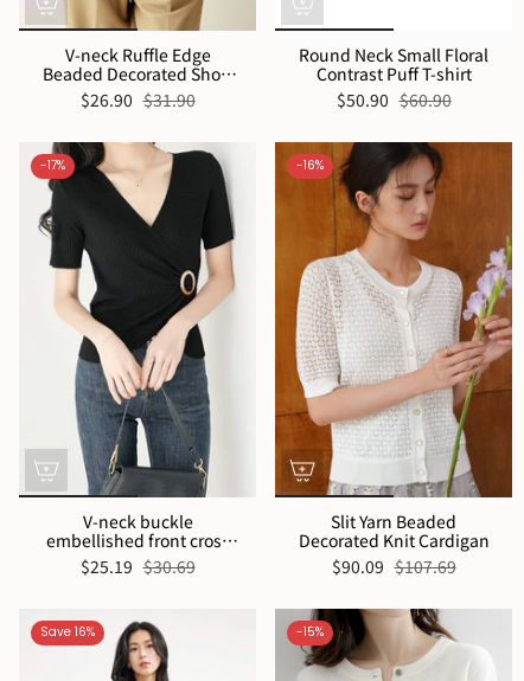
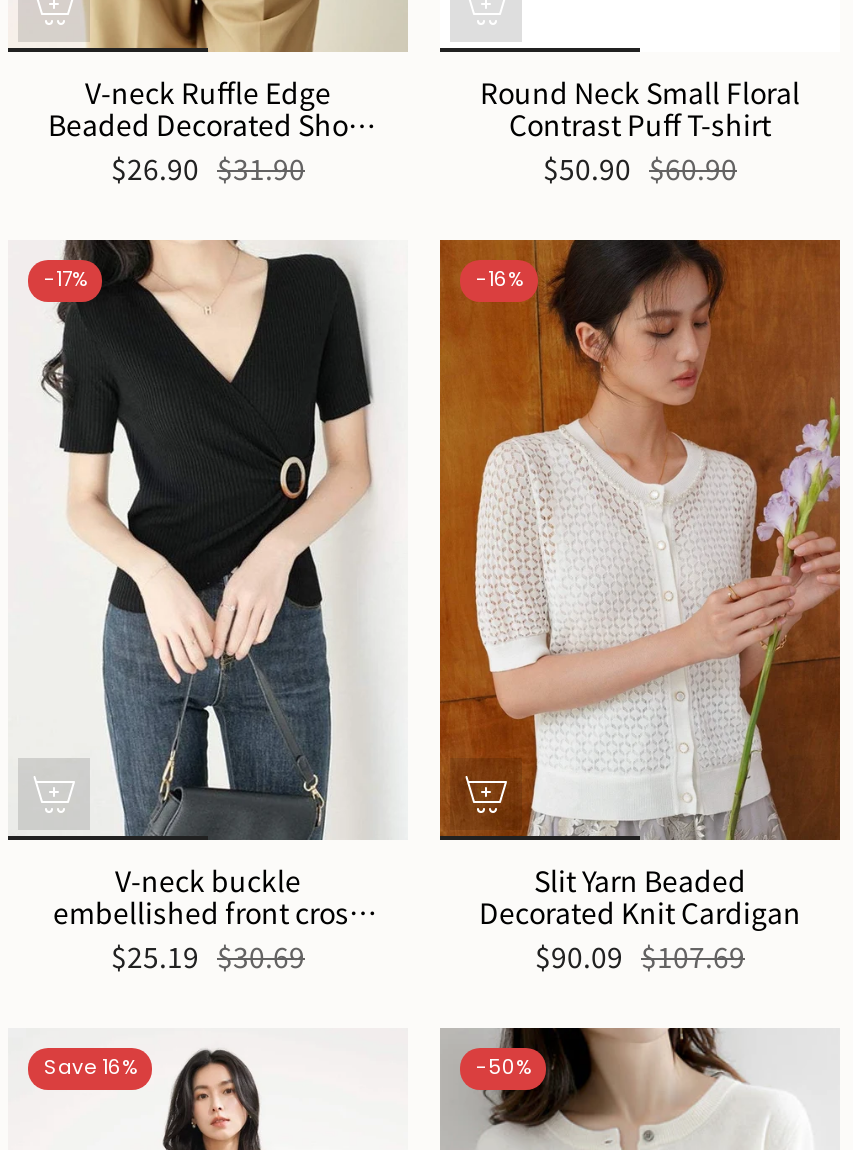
[296,622,324,640] -15% -> [476,1051,530,1081] -50%

